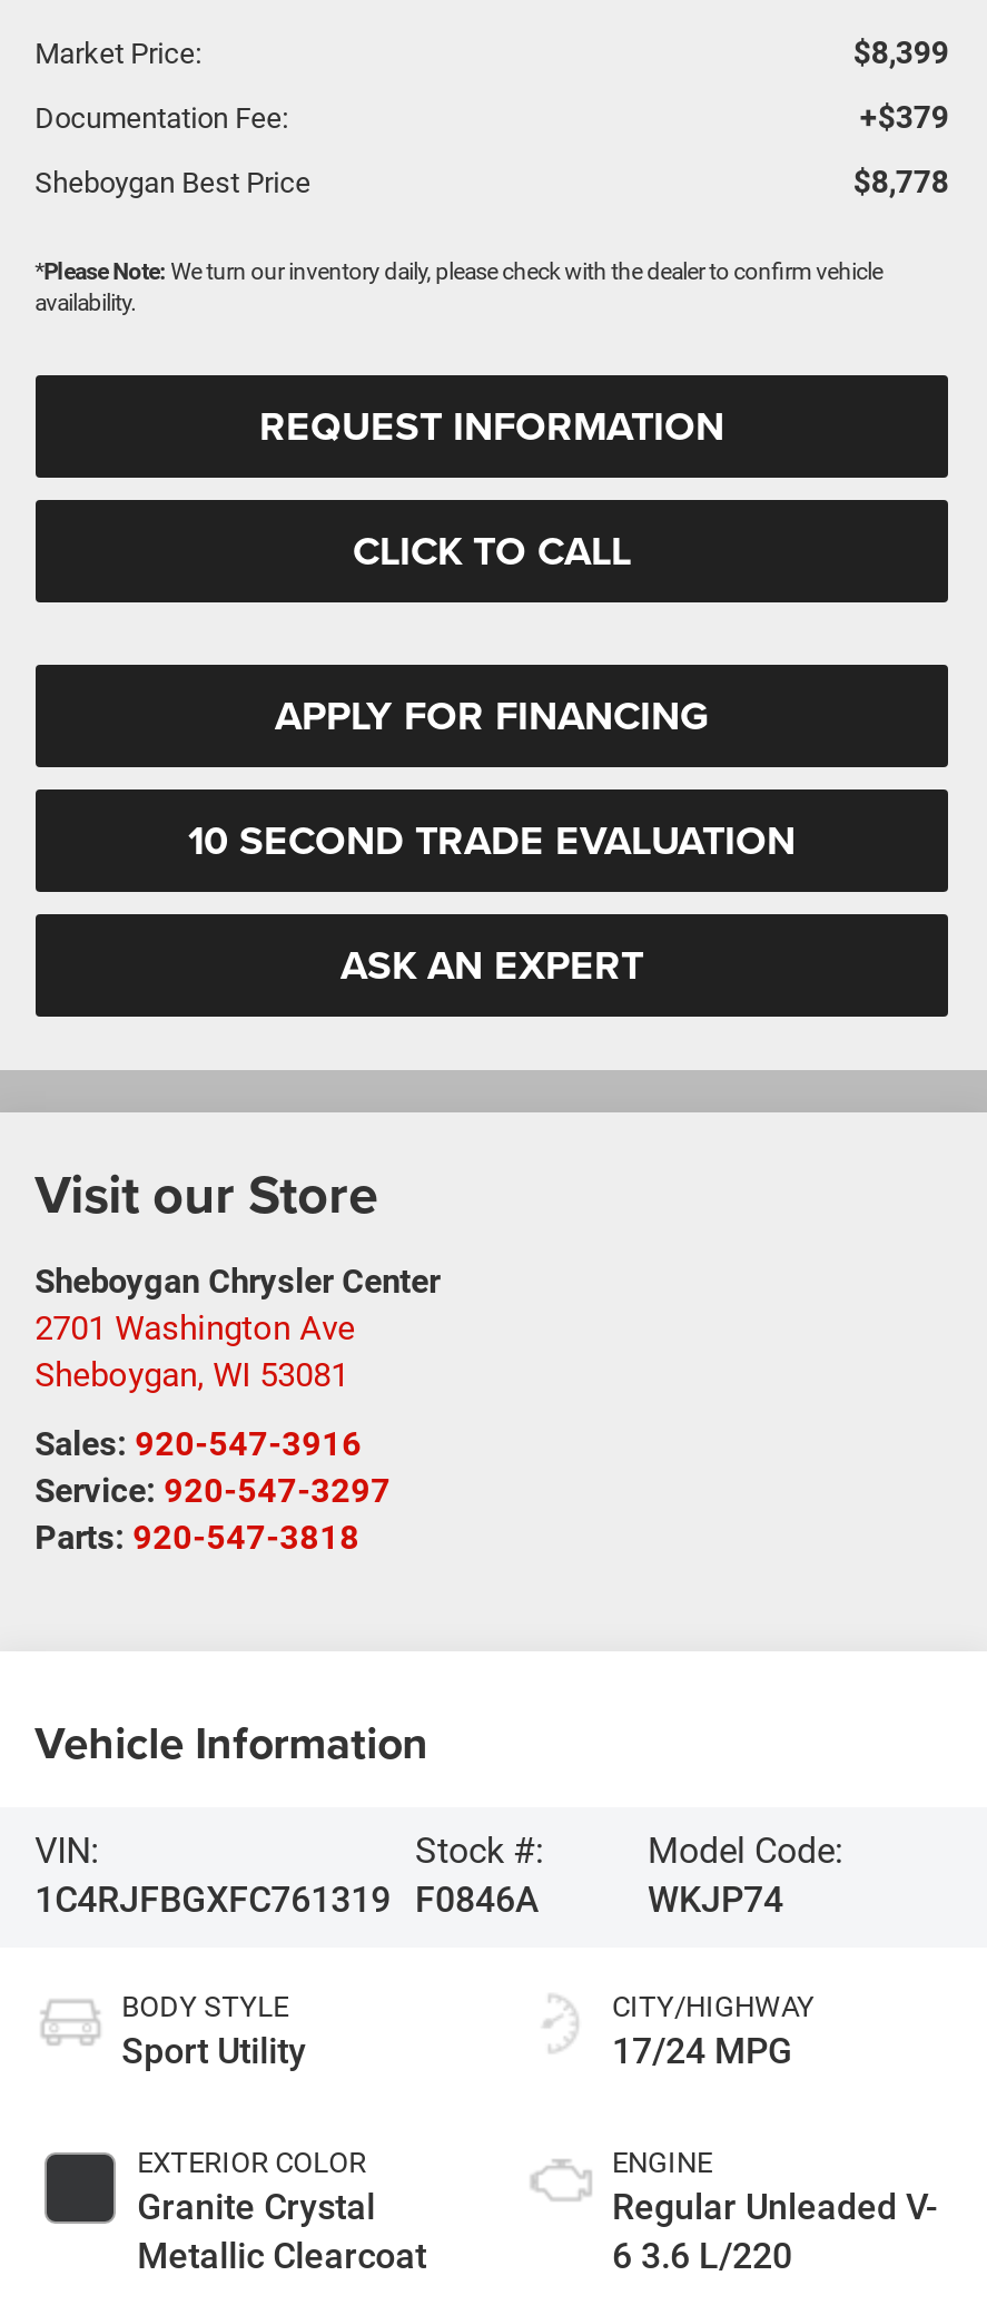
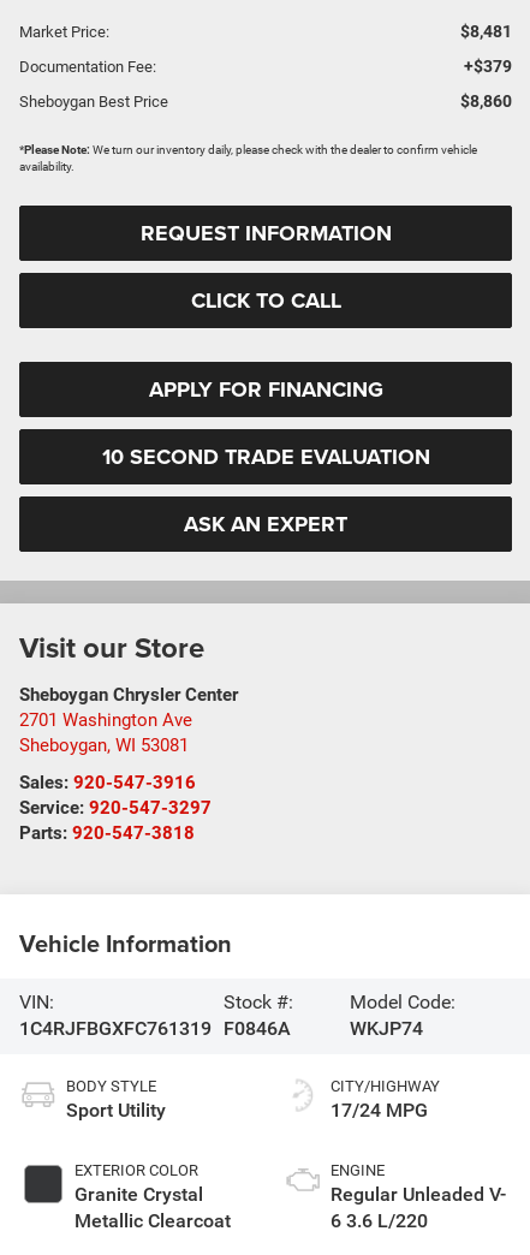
[853,35,949,71] $8,399 -> [461,22,512,41] $8,481
[853,164,949,200] $8,778 -> [461,92,512,111] $8,860

